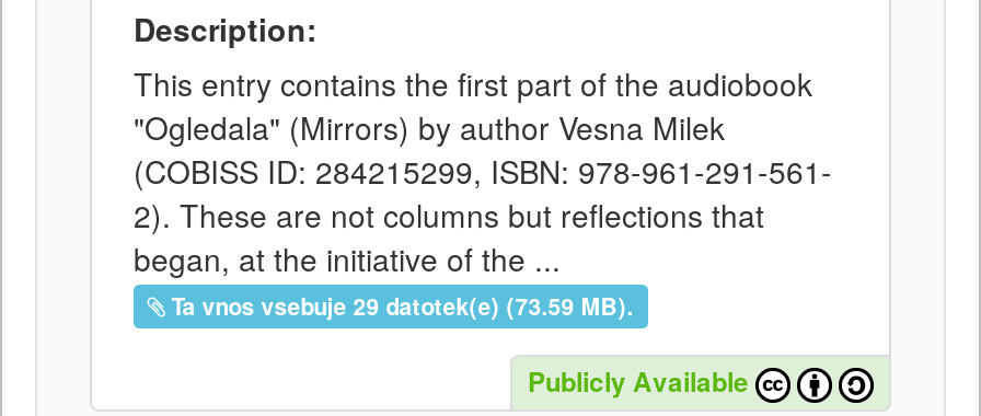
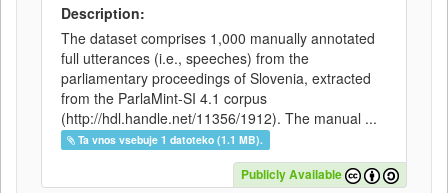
[134,61,832,322] This entry contains the first part of the audiobook | "Ogledala" (Mirrors) by author Vesna Milek | (COBISS ID: 284215299, ISBN: 978-961-291-561- | 2). These are not columns but reflections that | began, at the initiative of the ... | Ta vnos vsebuje 29 datotek(e) (73.59 MB). -> [61,28,377,147] The dataset comprises 1,000 manually annotated | full utterances (i.e., speeches) from the | parliamentary proceedings of Slovenia, extracted | from the ParlaMint-SI 4.1 corpus | (http://hdl.handle.net/11356/1912). The manual ... | Ta vnos vsebuje 1 datoteko (1.1 MB).

